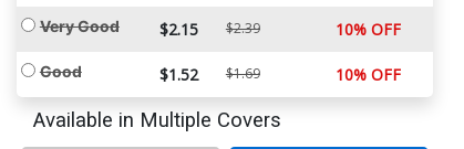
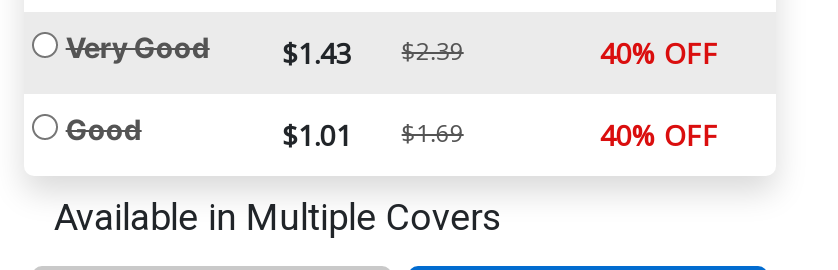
[159,19,260,40] $2.15 $2.39 -> [282,34,464,72] $1.43 $2.39
[335,19,401,40] 10% OFF -> [600,34,718,72] 40% OFF
[159,64,198,85] $1.52 -> [282,116,352,154] $1.01
[335,64,401,85] 10% OFF -> [600,116,718,154] 40% OFF

